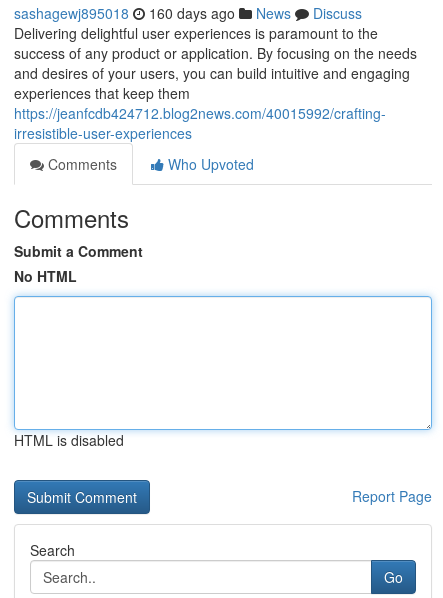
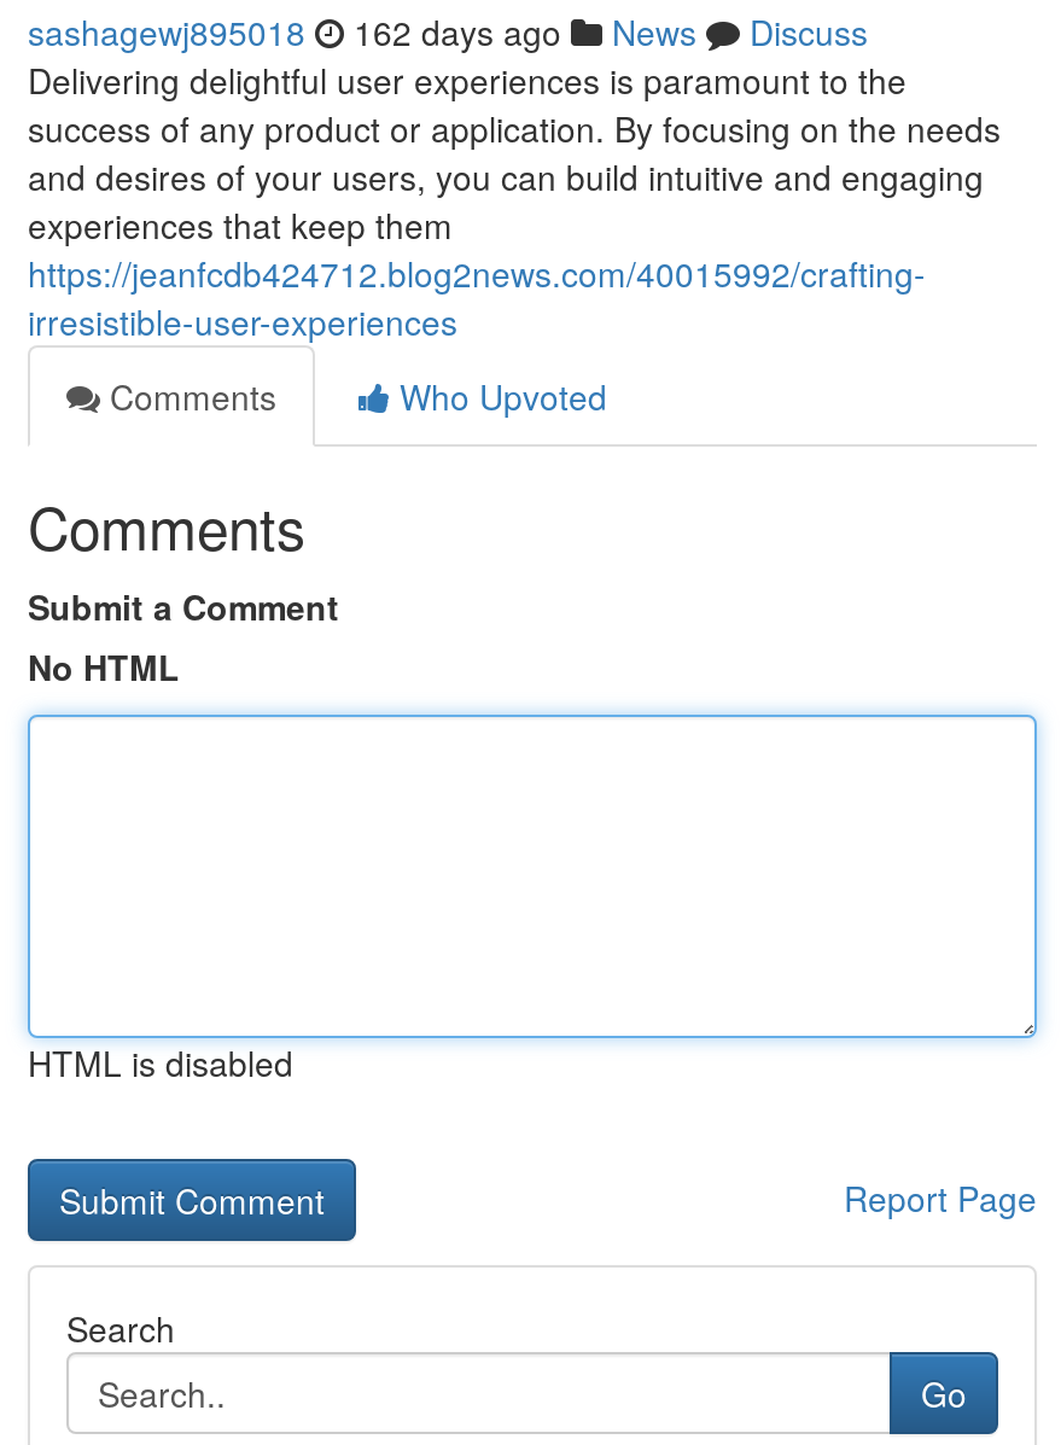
[14,3,362,23] sashagewj895018 160 days ago News Discuss -> [28,7,868,56] sashagewj895018 162 days ago News Discuss

